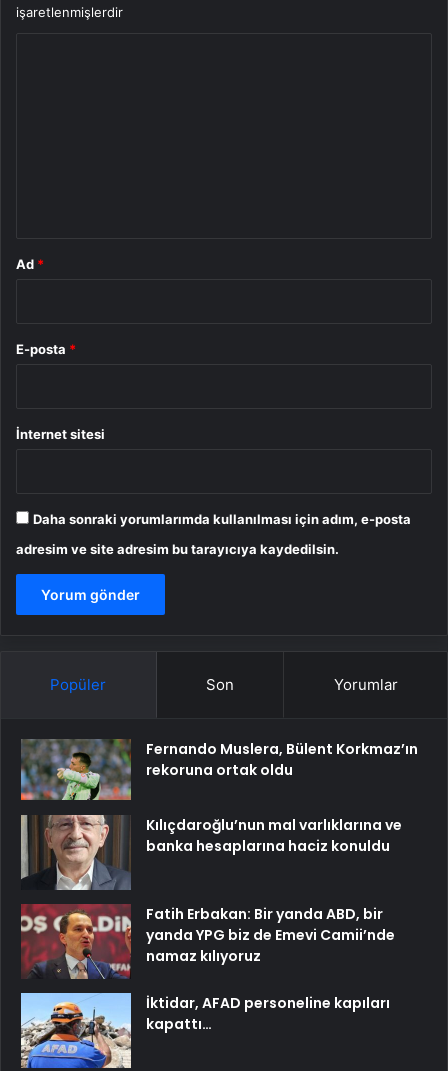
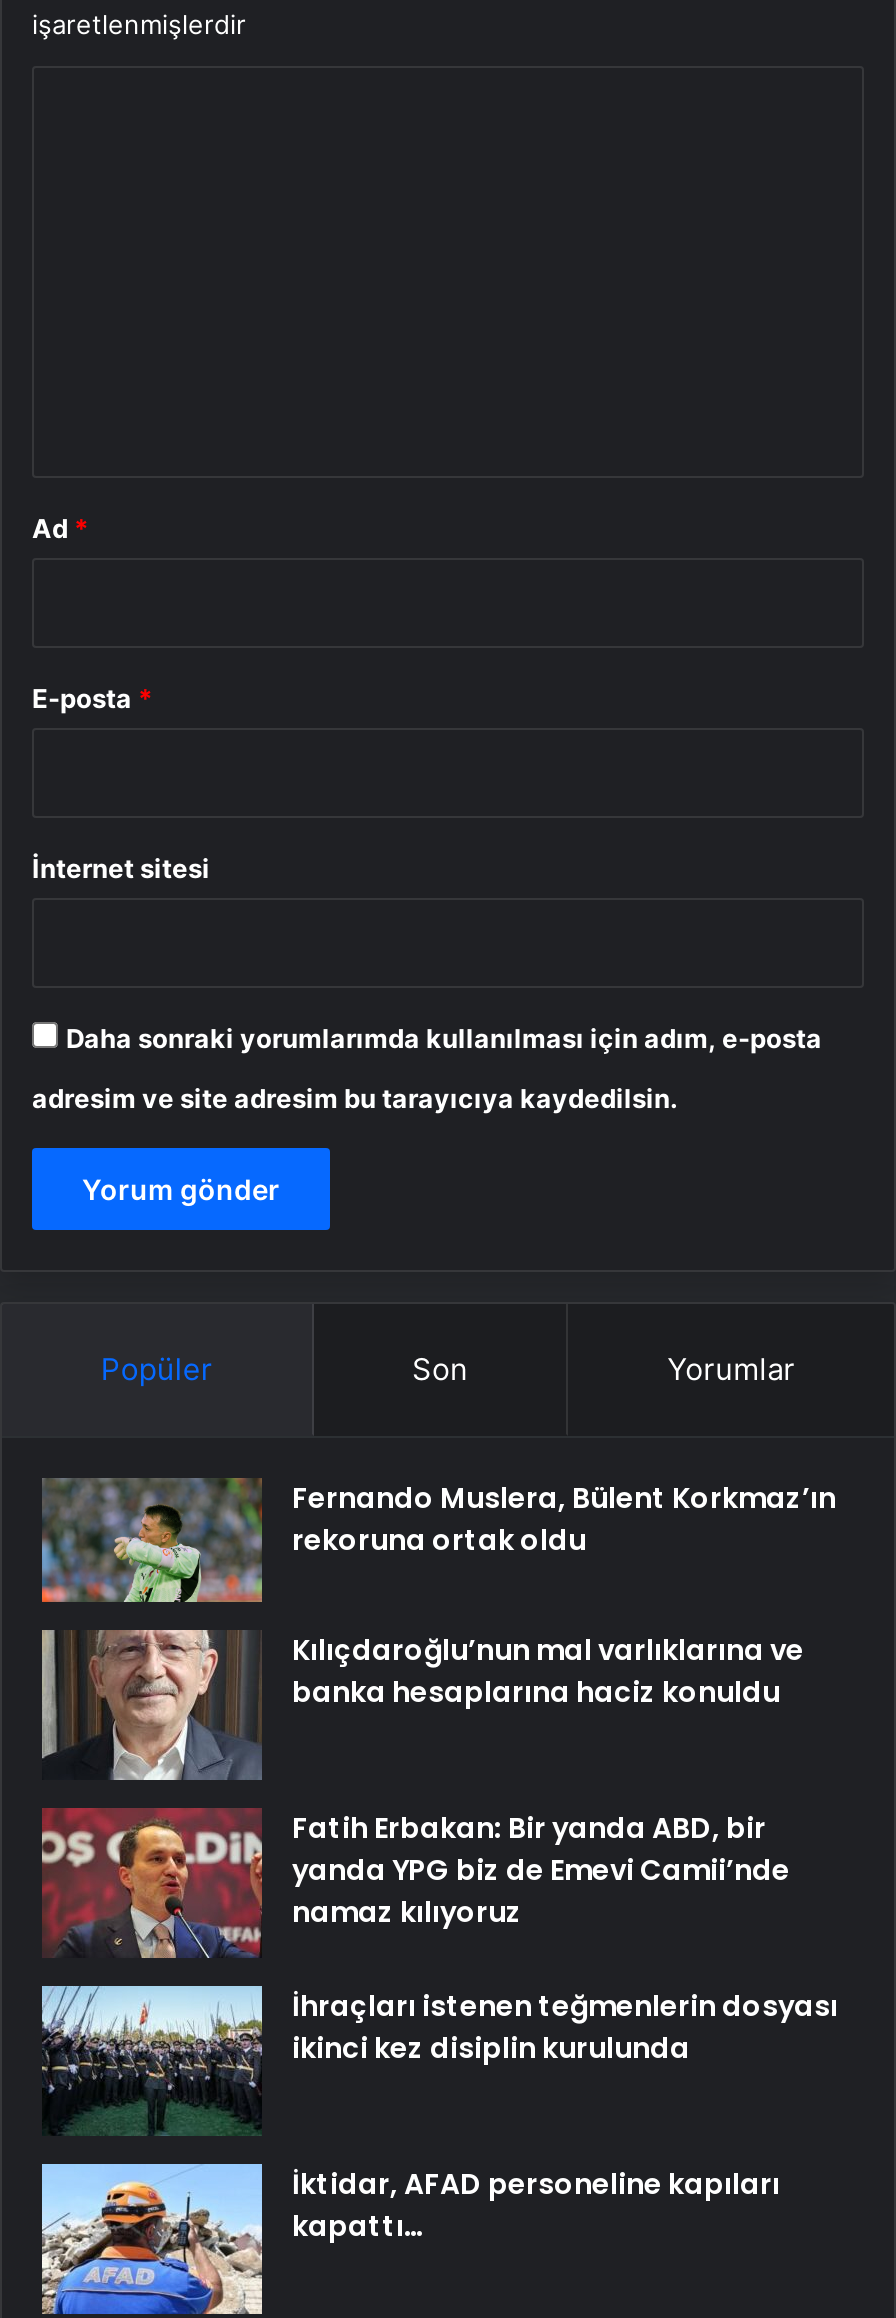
none -> [42,1986,838,2136] [image] | İhraçları istenen teğmenlerin dosyası | ikinci kez disiplin kurulunda

